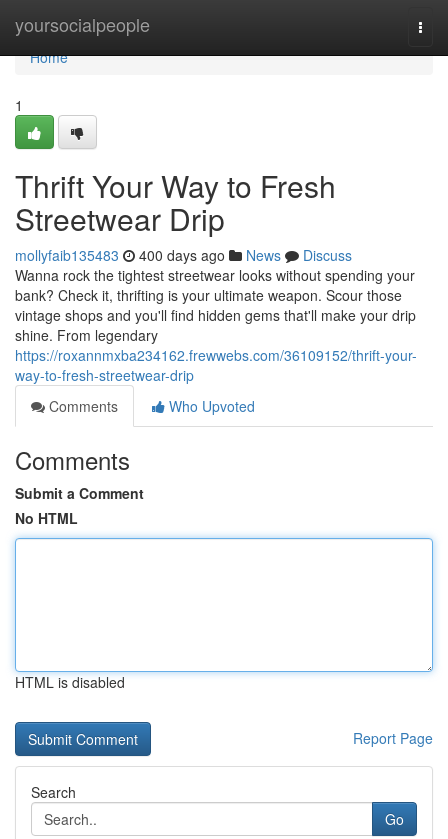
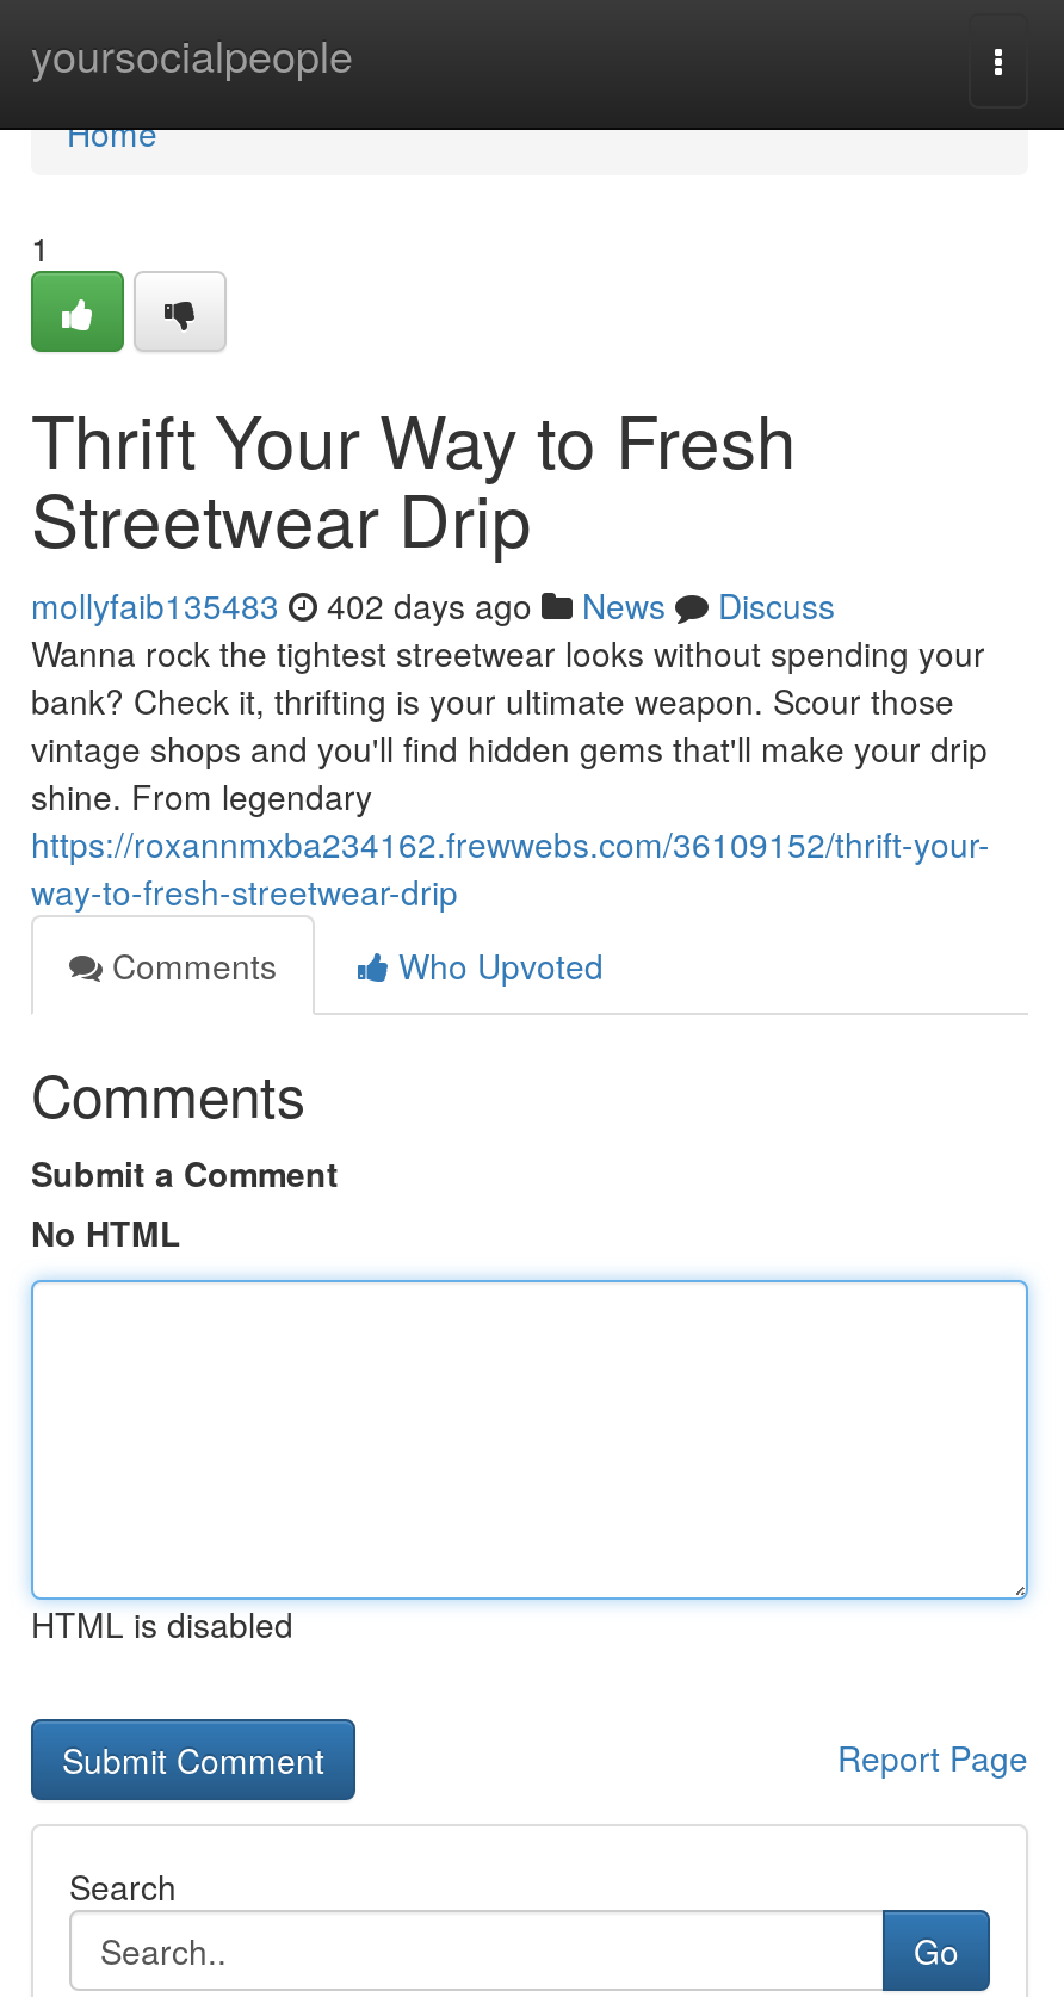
[15,245,352,265] mollyfaib135483 400 days ago News Discuss -> [31,581,835,629] mollyfaib135483 402 days ago News Discuss

